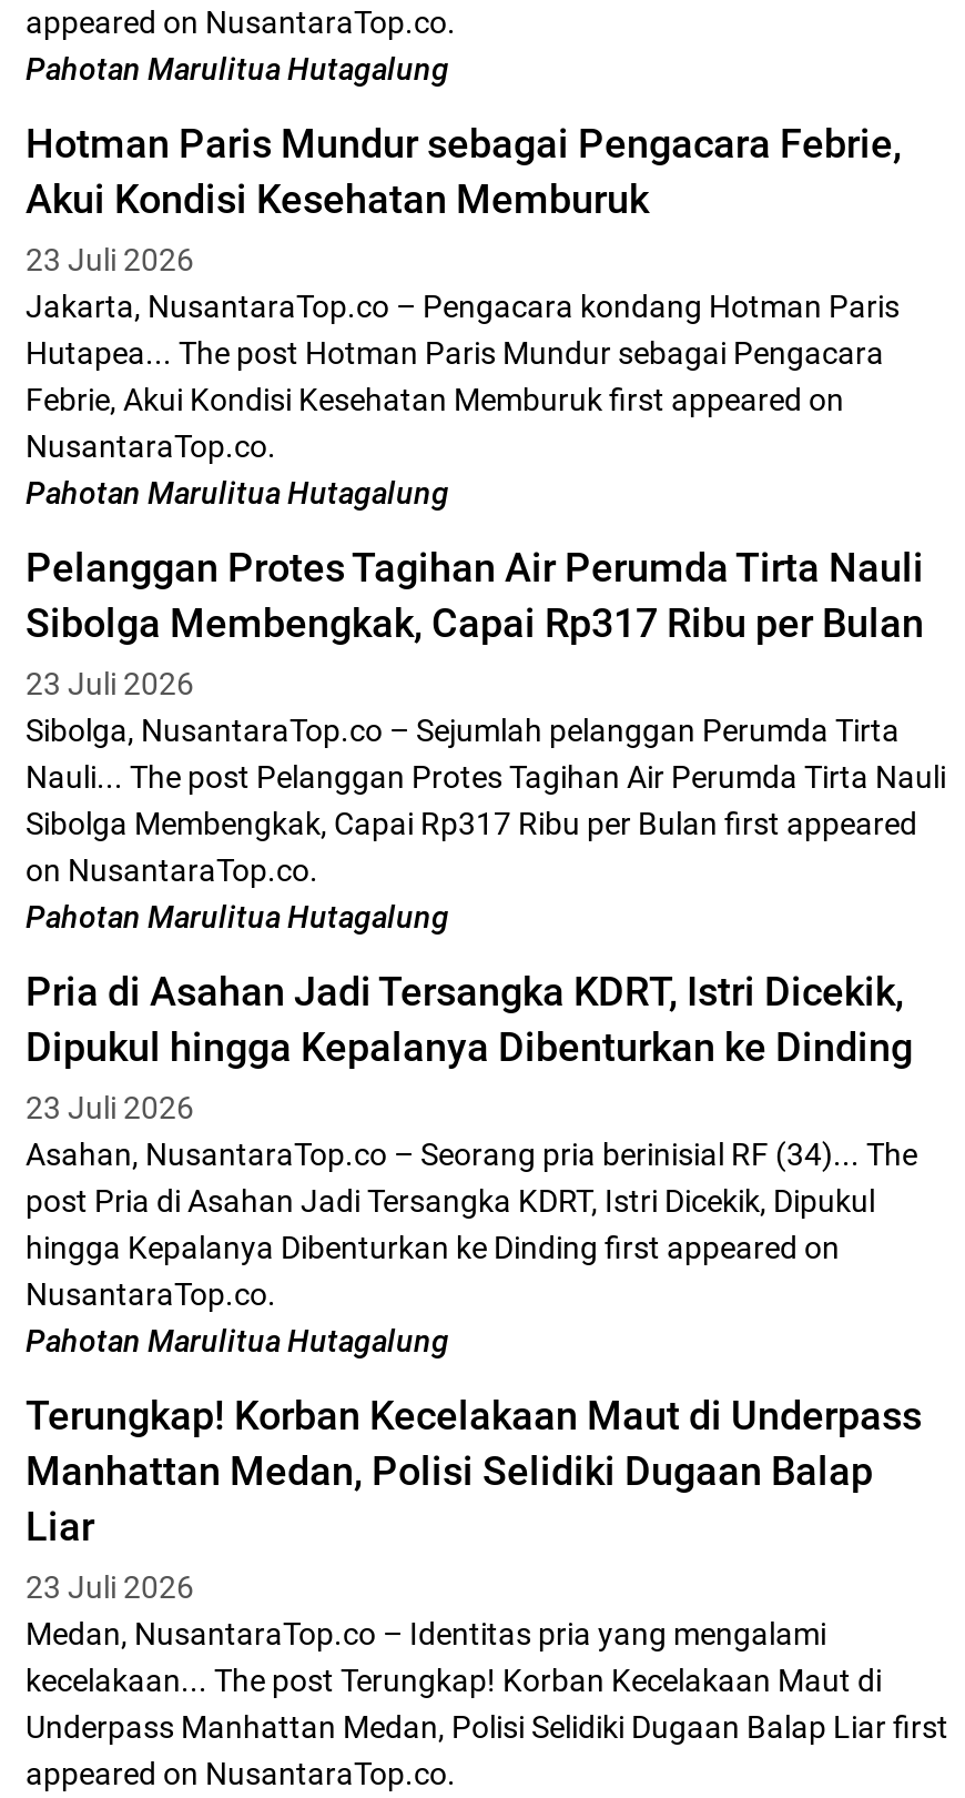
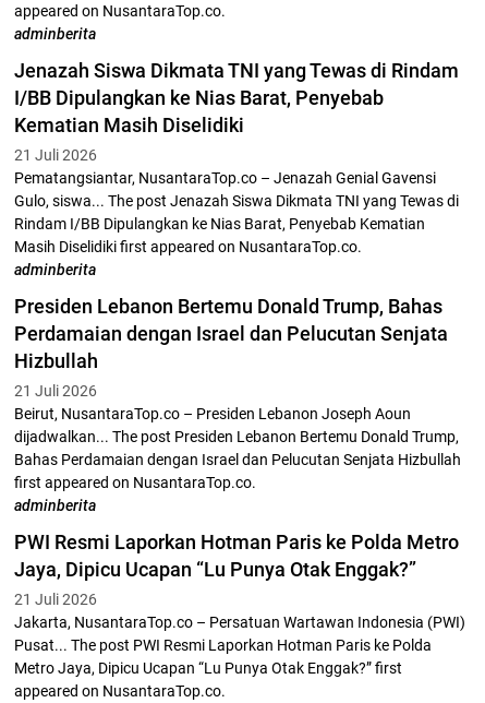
[26,52,948,1746] Pahotan Marulitua Hutagalung | Hotman Paris Mundur sebagai Pengacara Febrie, | Akui Kondisi Kesehatan Memburuk | 23 Juli 2026 | Jakarta, NusantaraTop.co – Pengacara kondang Hotman Paris | Hutapea... The post Hotman Paris Mundur sebagai Pengacara | Febrie, Akui Kondisi Kesehatan Memburuk first appeared on | NusantaraTop.co. | Pahotan Marulitua Hutagalung | Pelanggan Protes Tagihan Air Perumda Tirta Nauli | Sibolga Membengkak, Capai Rp317 Ribu per Bulan | 23 Juli 2026 | Sibolga, NusantaraTop.co – Sejumlah pelanggan Perumda Tirta | Nauli... The post Pelanggan Protes Tagihan Air Perumda Tirta Nauli | Sibolga Membengkak, Capai Rp317 Ribu per Bulan first appeared | on NusantaraTop.co. | Pahotan Marulitua Hutagalung | Pria di Asahan Jadi Tersangka KDRT, Istri Dicekik, | Dipukul hingga Kepalanya Dibenturkan ke Dinding | 23 Juli 2026 | Asahan, NusantaraTop.co – Seorang pria berinisial RF (34)... The | post Pria di Asahan Jadi Tersangka KDRT, Istri Dicekik, Dipukul | hingga Kepalanya Dibenturkan ke Dinding first appeared on | NusantaraTop.co. | Pahotan Marulitua Hutagalung | Terungkap! Korban Kecelakaan Maut di Underpass | Manhattan Medan, Polisi Selidiki Dugaan Balap | Liar | 23 Juli 2026 | Medan, NusantaraTop.co – Identitas pria yang mengalami | kecelakaan... The post Terungkap! Korban Kecelakaan Maut di | Underpass Manhattan Medan, Polisi Selidiki Dugaan Balap Liar first -> [14,26,465,677] adminberita | Jenazah Siswa Dikmata TNI yang Tewas di Rindam | I/BB Dipulangkan ke Nias Barat, Penyebab | Kematian Masih Diselidiki | 21 Juli 2026 | Pematangsiantar, NusantaraTop.co – Jenazah Genial Gavensi | Gulo, siswa... The post Jenazah Siswa Dikmata TNI yang Tewas di | Rindam I/BB Dipulangkan ke Nias Barat, Penyebab Kematian | Masih Diselidiki first appeared on NusantaraTop.co. | adminberita | Presiden Lebanon Bertemu Donald Trump, Bahas | Perdamaian dengan Israel dan Pelucutan Senjata | Hizbullah | 21 Juli 2026 | Beirut, NusantaraTop.co – Presiden Lebanon Joseph Aoun | dijadwalkan... The post Presiden Lebanon Bertemu Donald Trump, | Bahas Perdamaian dengan Israel dan Pelucutan Senjata Hizbullah | first appeared on NusantaraTop.co. | adminberita | PWI Resmi Laporkan Hotman Paris ke Polda Metro | Jaya, Dipicu Ucapan “Lu Punya Otak Enggak?” | 21 Juli 2026 | Jakarta, NusantaraTop.co – Persatuan Wartawan Indonesia (PWI) | Pusat... The post PWI Resmi Laporkan Hotman Paris ke Polda | Metro Jaya, Dipicu Ucapan “Lu Punya Otak Enggak?” first

